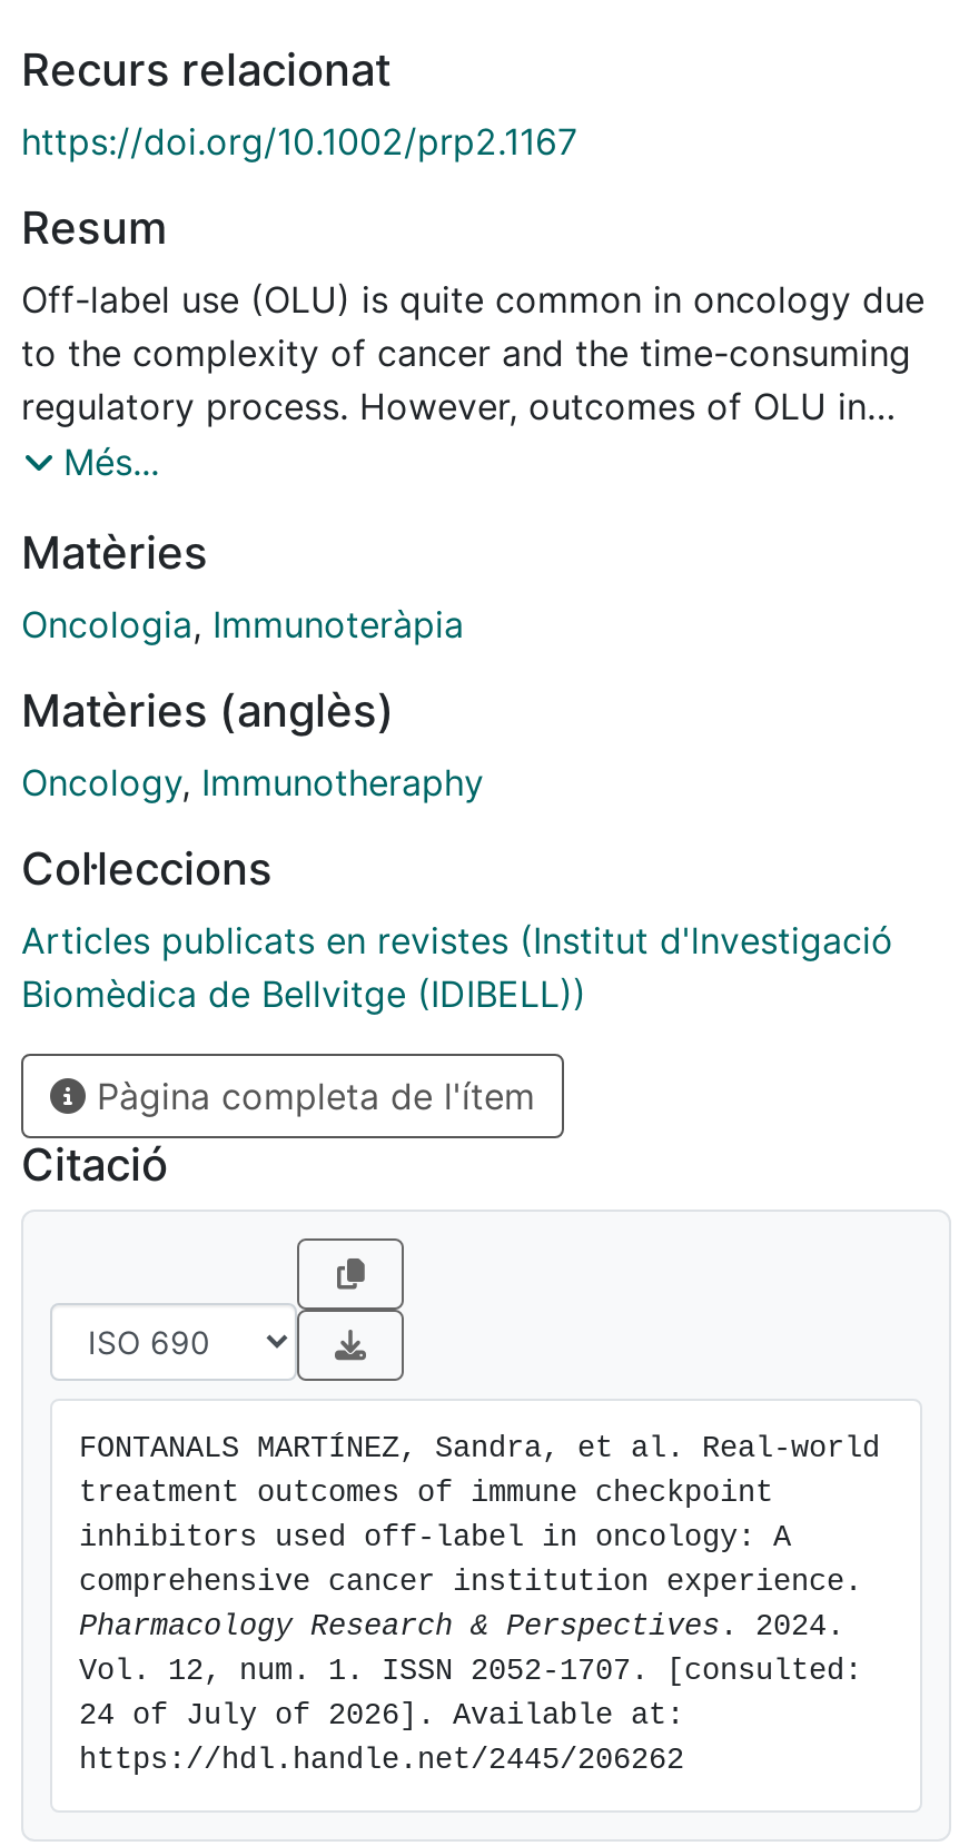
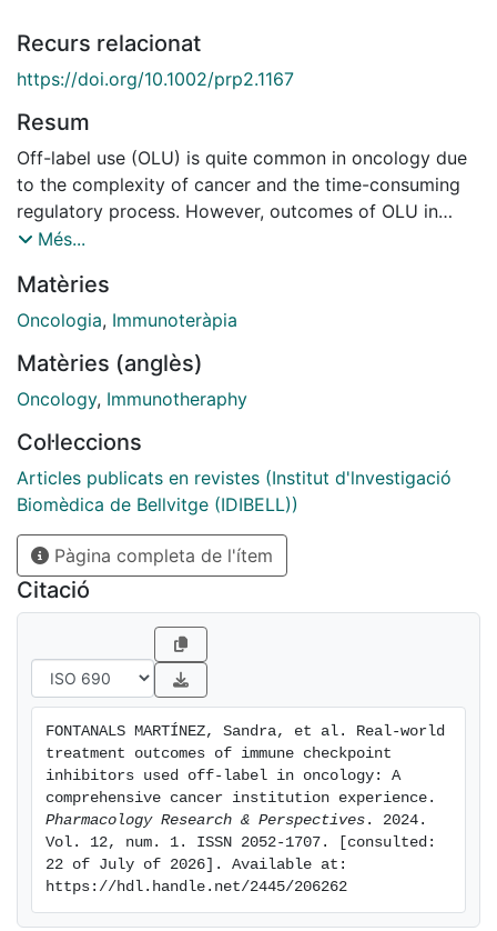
[79,1700,684,1733] 24 of July of 2026]. Available at: -> [45,857,347,874] 22 of July of 2026]. Available at:

